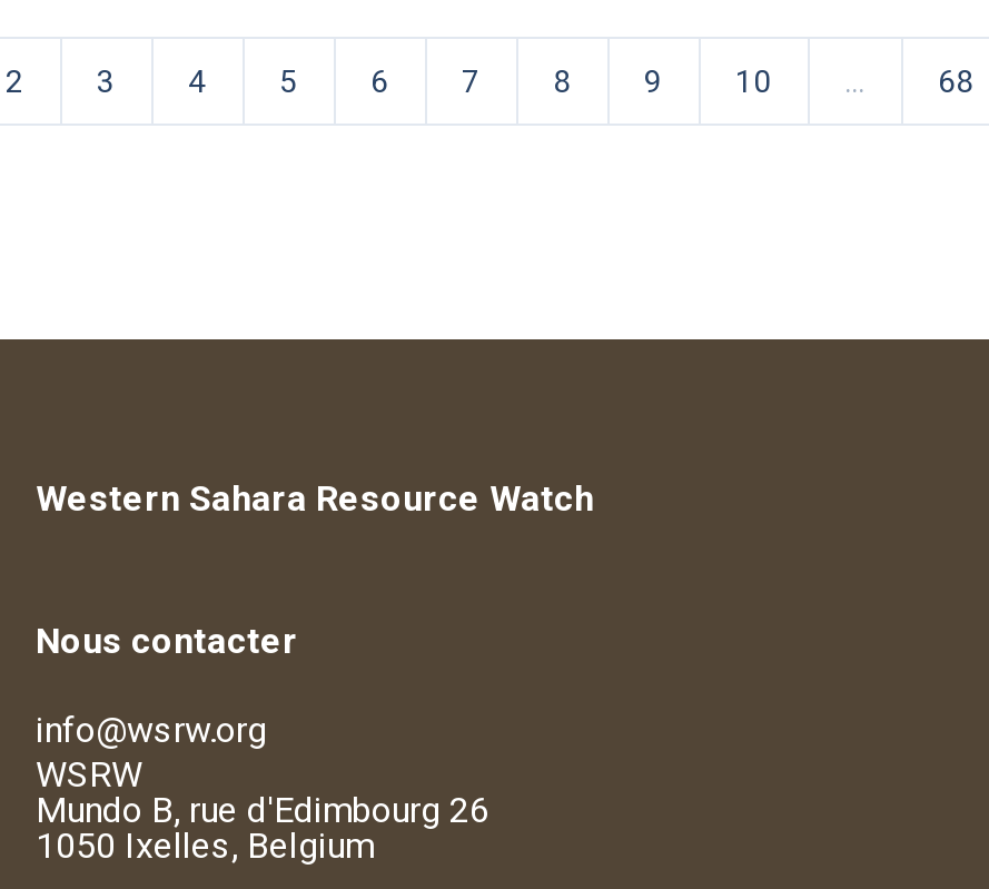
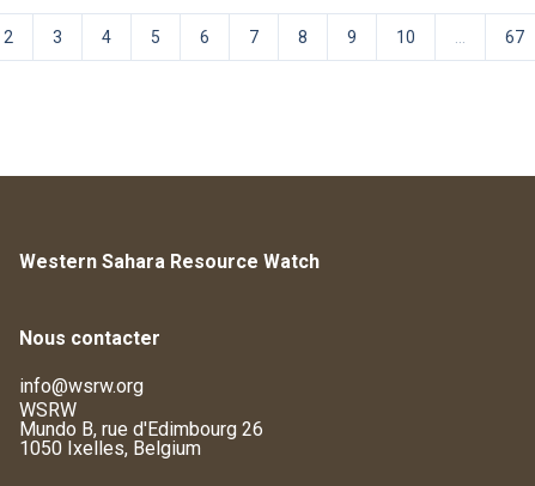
[938,63,973,99] 68 -> [504,28,524,47] 67

